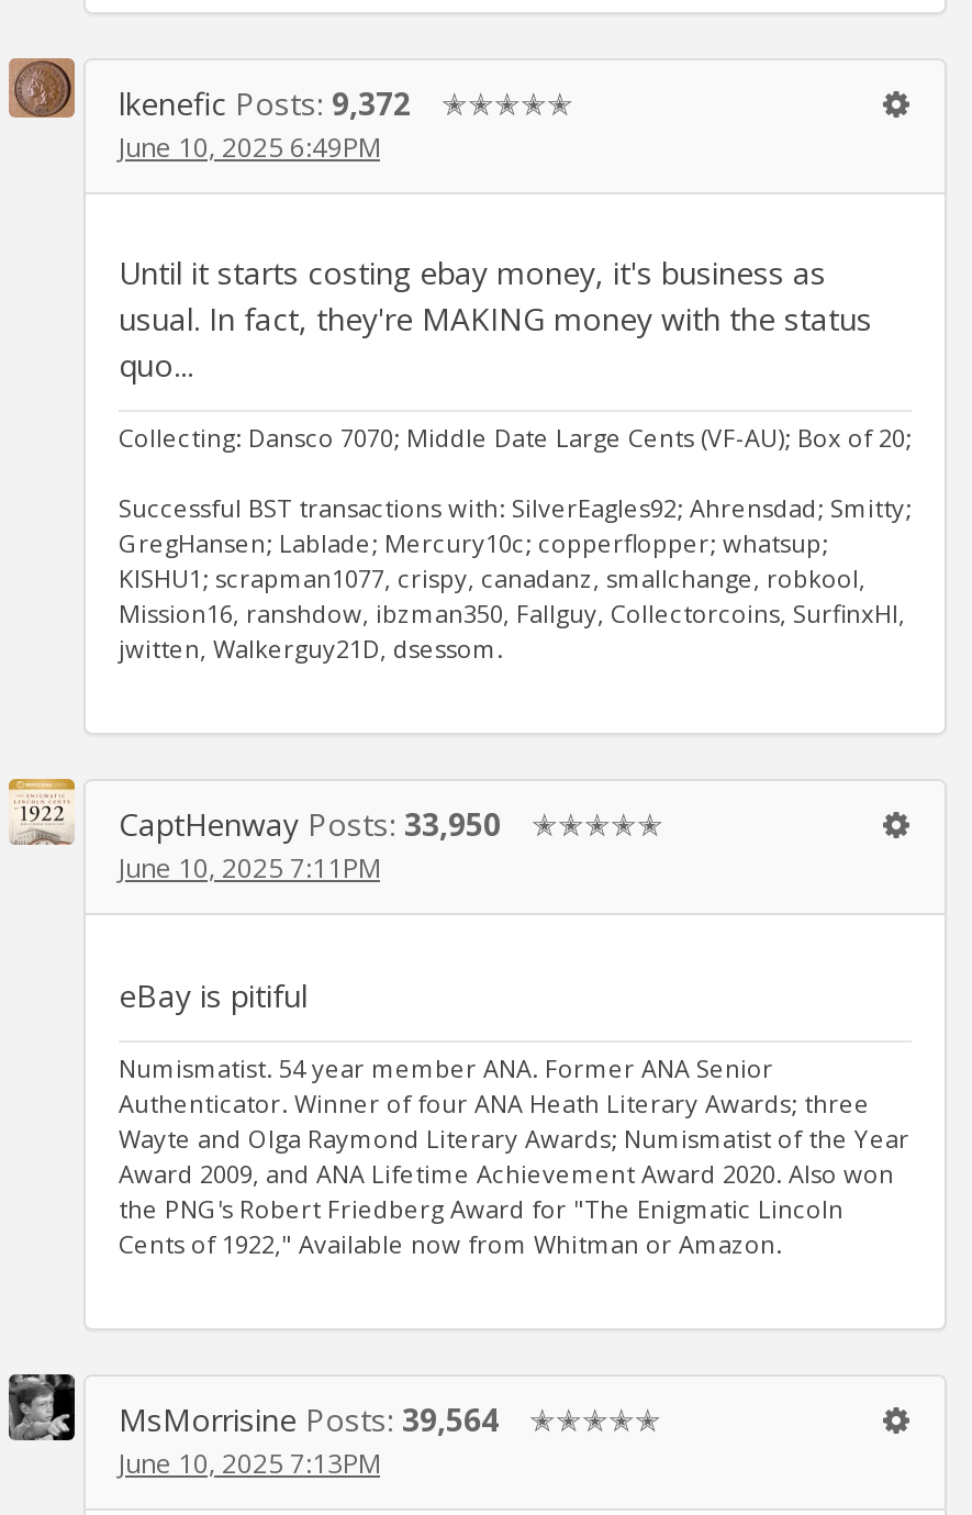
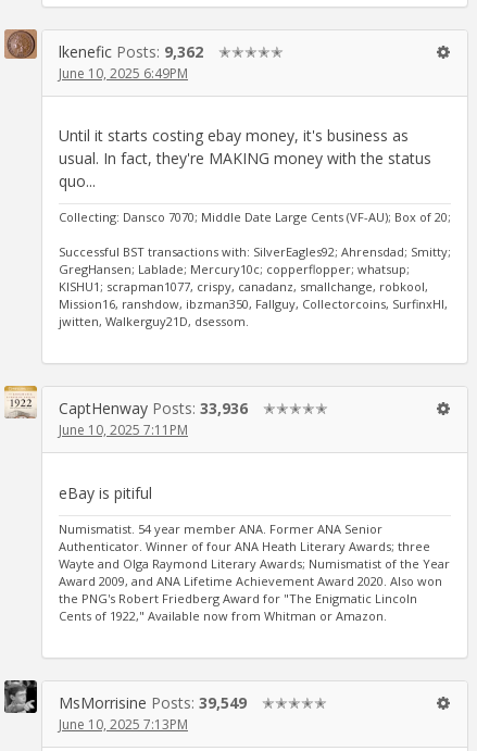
[119,82,411,124] lkenefic Posts: 9,372 -> [59,41,203,62] lkenefic Posts: 9,362
[119,804,501,845] CaptHenway Posts: 33,950 -> [59,398,248,419] CaptHenway Posts: 33,936
[119,1398,499,1440] MsMorrisine Posts: 39,564 -> [59,692,247,713] MsMorrisine Posts: 39,549

